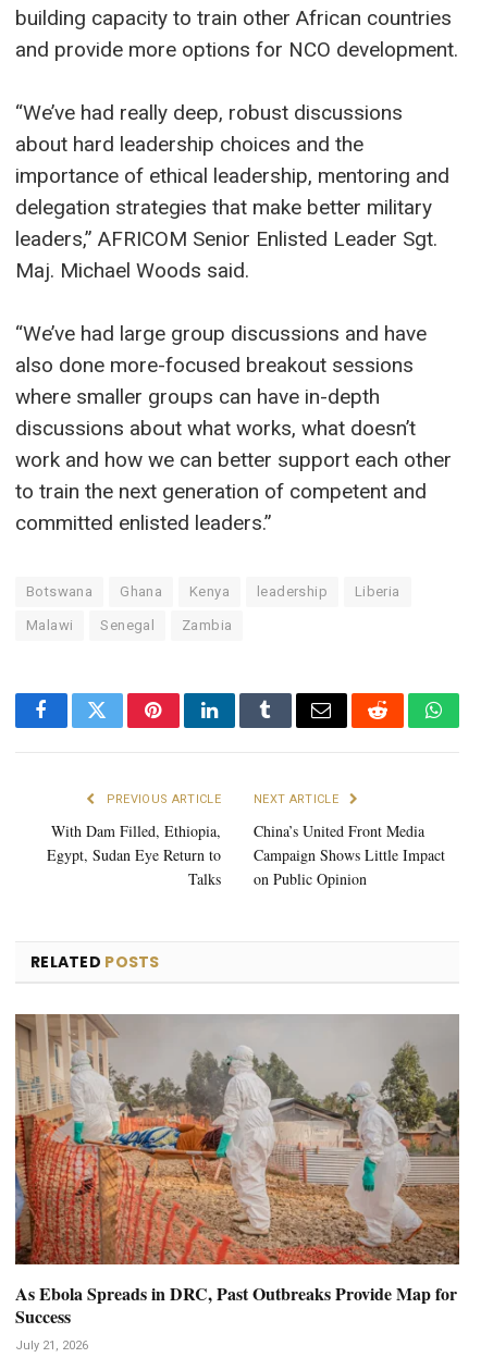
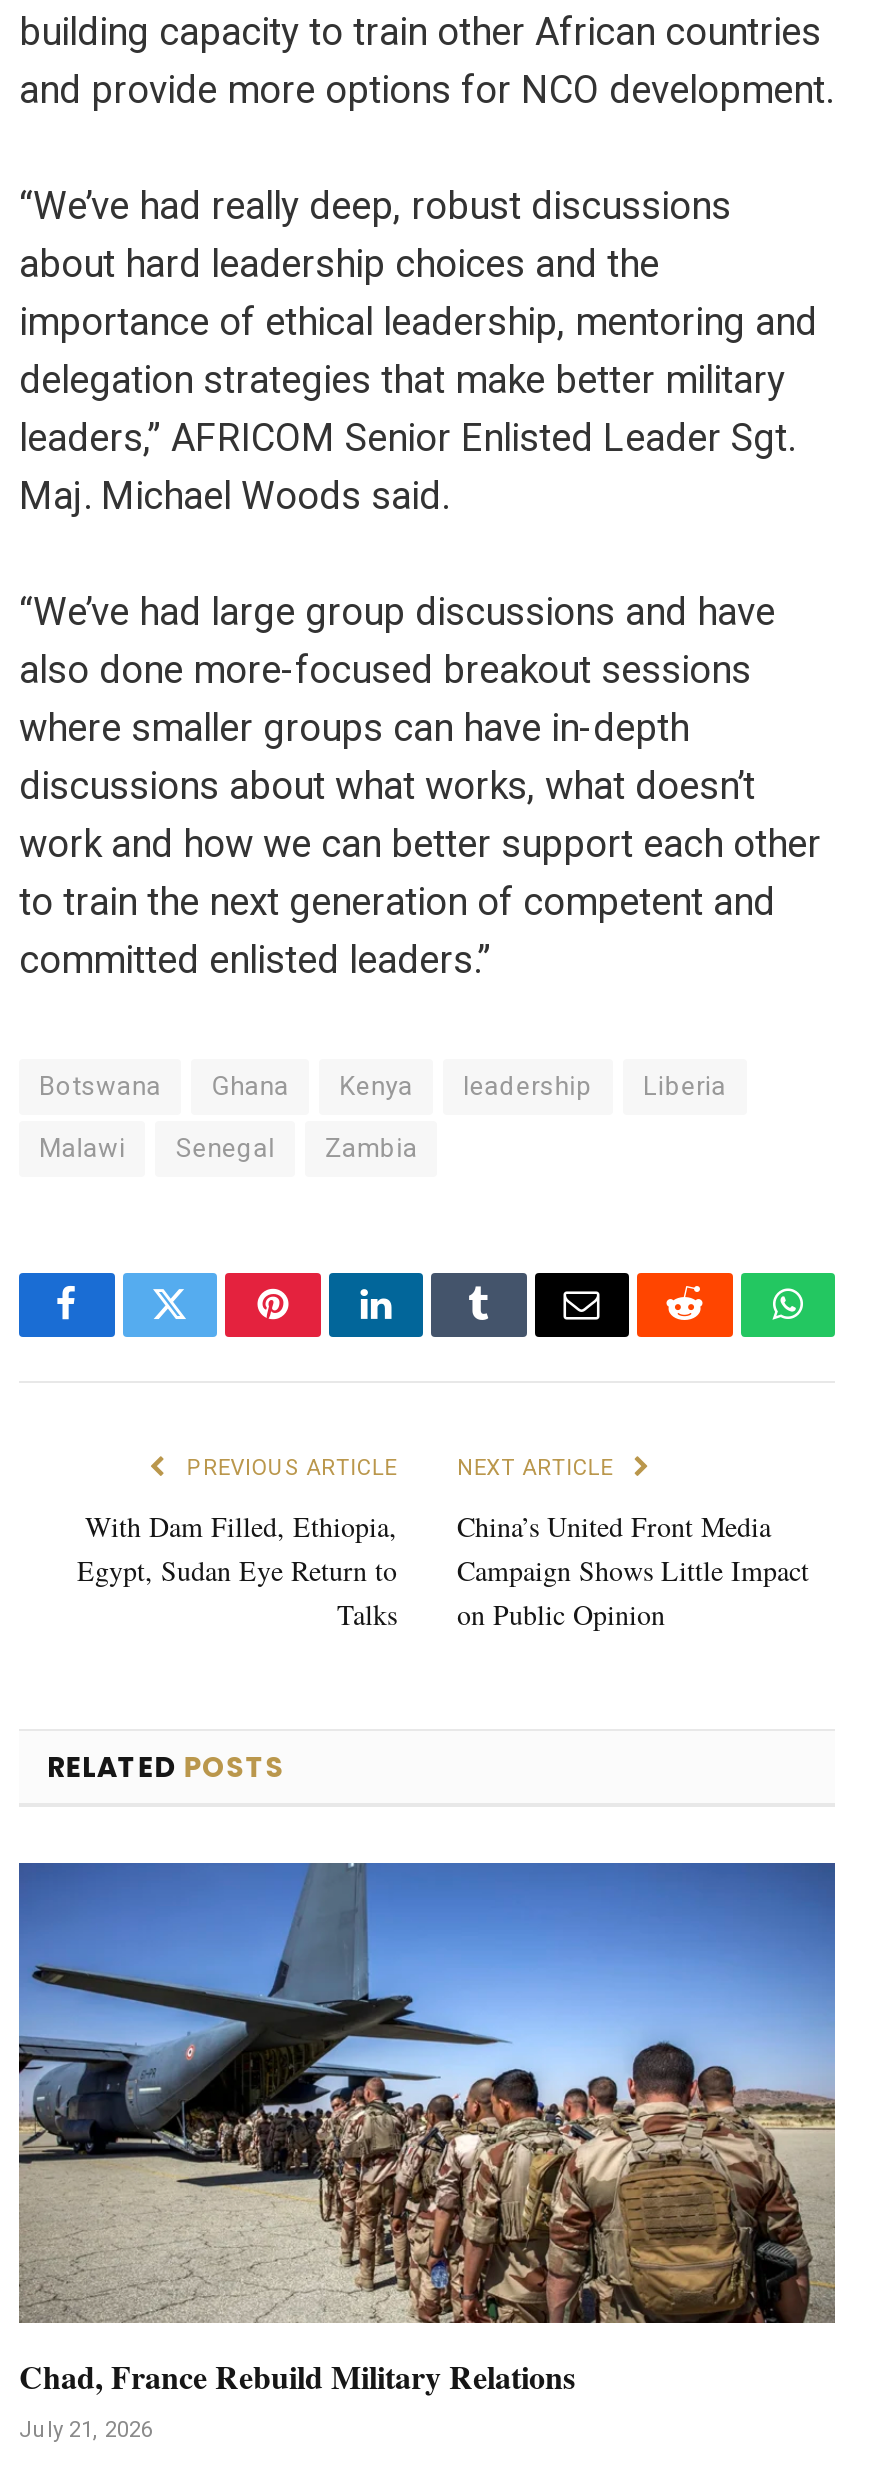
[14,1013,460,1328] [image] | As Ebola Spreads in DRC, Past Outbreaks Provide Map for | Success -> [17,1861,837,2399] [image] | Chad, France Rebuild Military Relations

